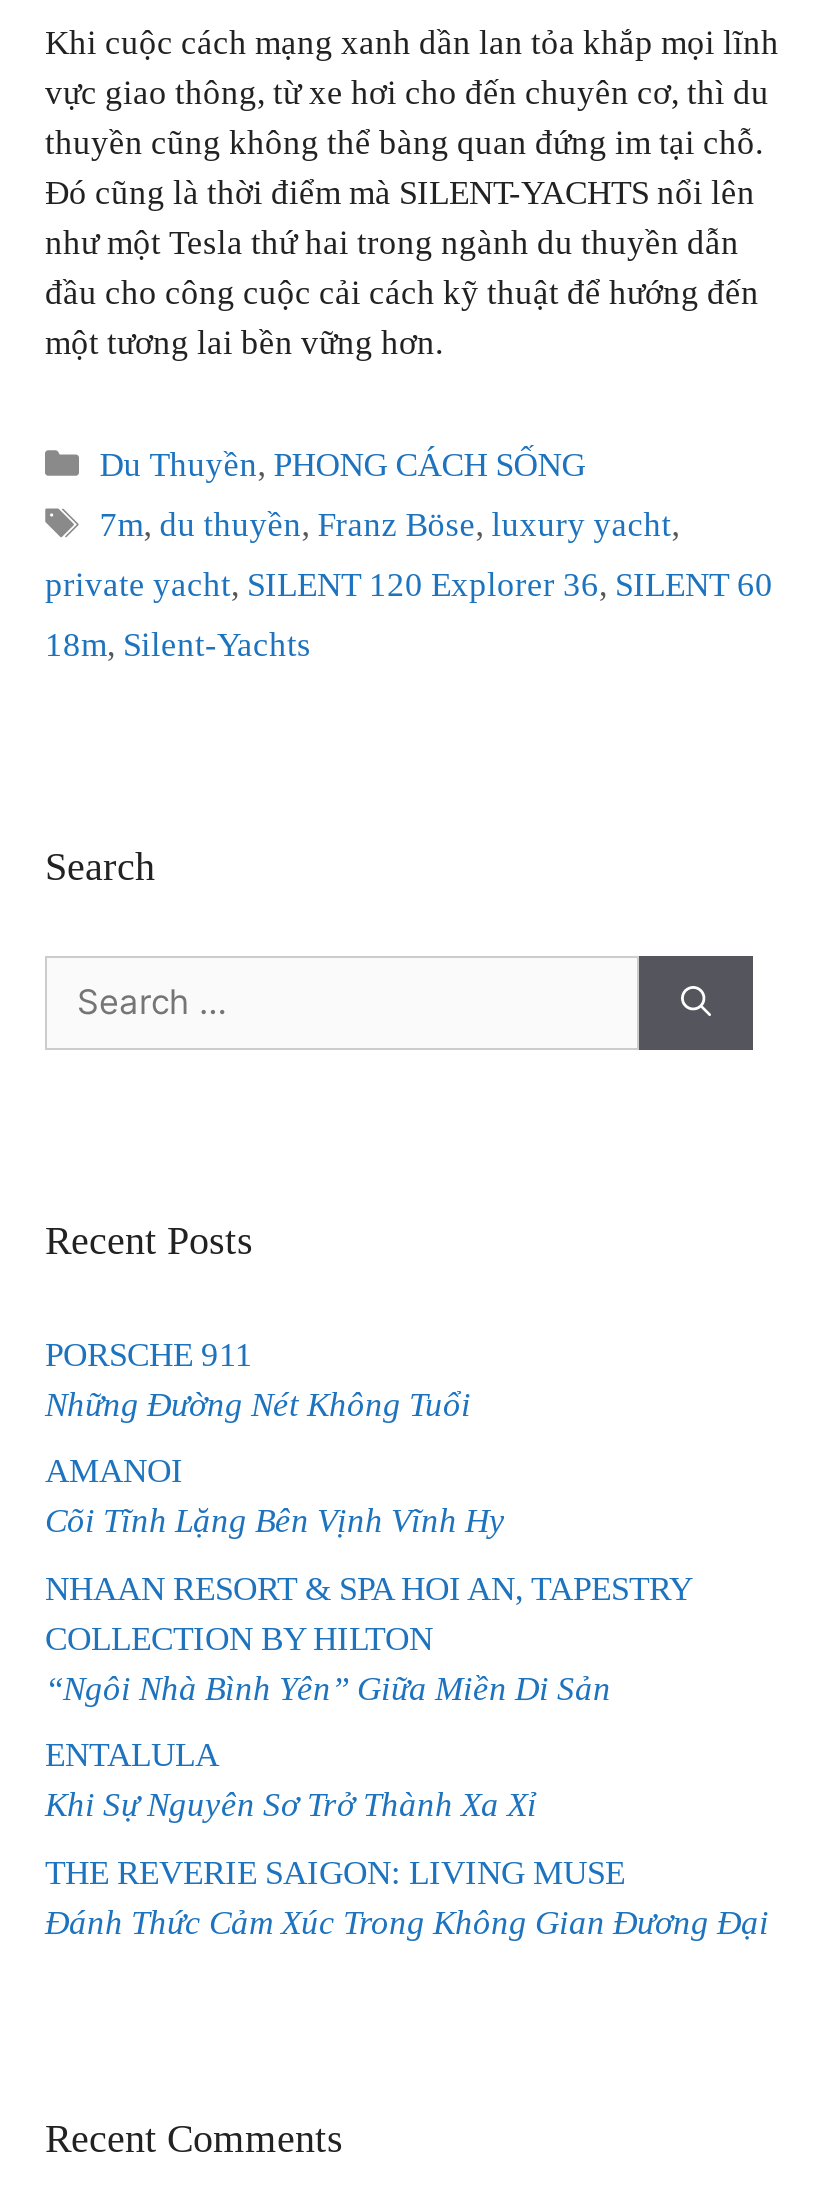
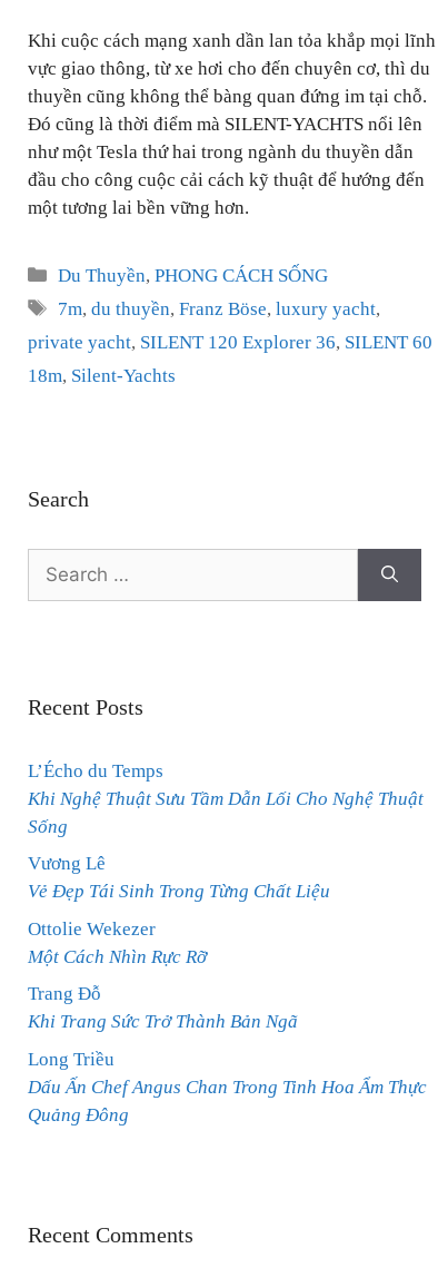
[45,1335,471,1423] PORSCHE 911 | Những Đường Nét Không Tuổi -> [28,760,424,837] L’Écho du Temps | Khi Nghệ Thuật Sưu Tầm Dẫn Lối Cho Nghệ Thuật | Sống
[45,1452,505,1540] AMANOI | Cõi Tĩnh Lặng Bên Vịnh Vĩnh Hy -> [28,853,330,902] Vương Lê | Vẻ Đẹp Tái Sinh Trong Từng Chất Liệu
[45,1569,691,1707] NHAAN RESORT & SPA HOI AN, TAPESTRY | COLLECTION BY HILTON | “Ngôi Nhà Bình Yên” Giữa Miền Di Sản -> [28,918,207,967] Ottolie Wekezer | Một Cách Nhìn Rực Rỡ
[45,1736,537,1824] ENTALULA | Khi Sự Nguyên Sơ Trở Thành Xa Xỉ -> [28,983,298,1032] Trang Đỗ | Khi Trang Sức Trở Thành Bản Ngã
[45,1853,769,1941] THE REVERIE SAIGON: LIVING MUSE | Đánh Thức Cảm Xúc Trong Không Gian Đương Đại -> [28,1048,427,1125] Long Triều | Dấu Ấn Chef Angus Chan Trong Tinh Hoa Ẩm Thực | Quảng Đông

